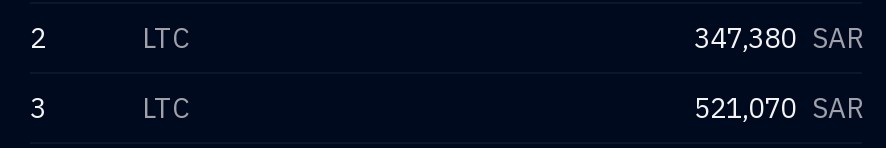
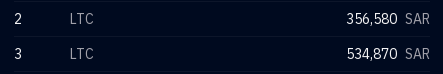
[694,20,862,56] 347,380 SAR -> [346,10,430,28] 356,580 SAR
[694,90,862,126] 521,070 SAR -> [346,45,430,63] 534,870 SAR

